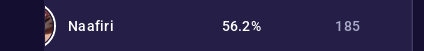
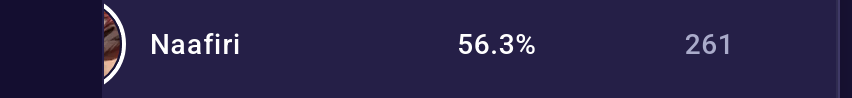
[222,18,261,34] 56.2% -> [457,28,536,60] 56.3%
[335,18,360,34] 185 -> [685,28,734,60] 261

